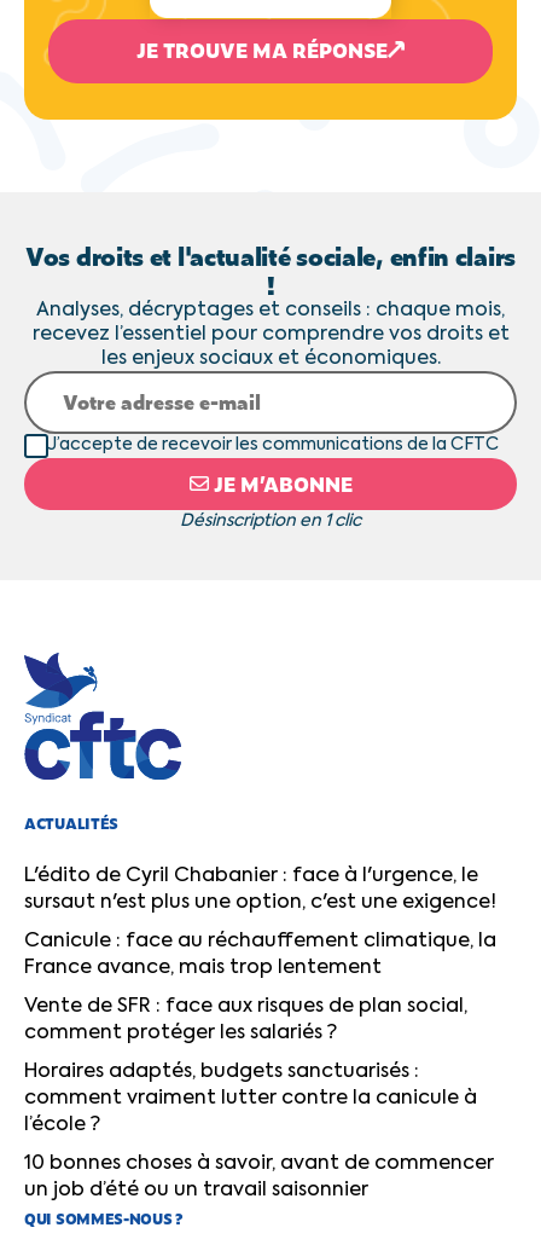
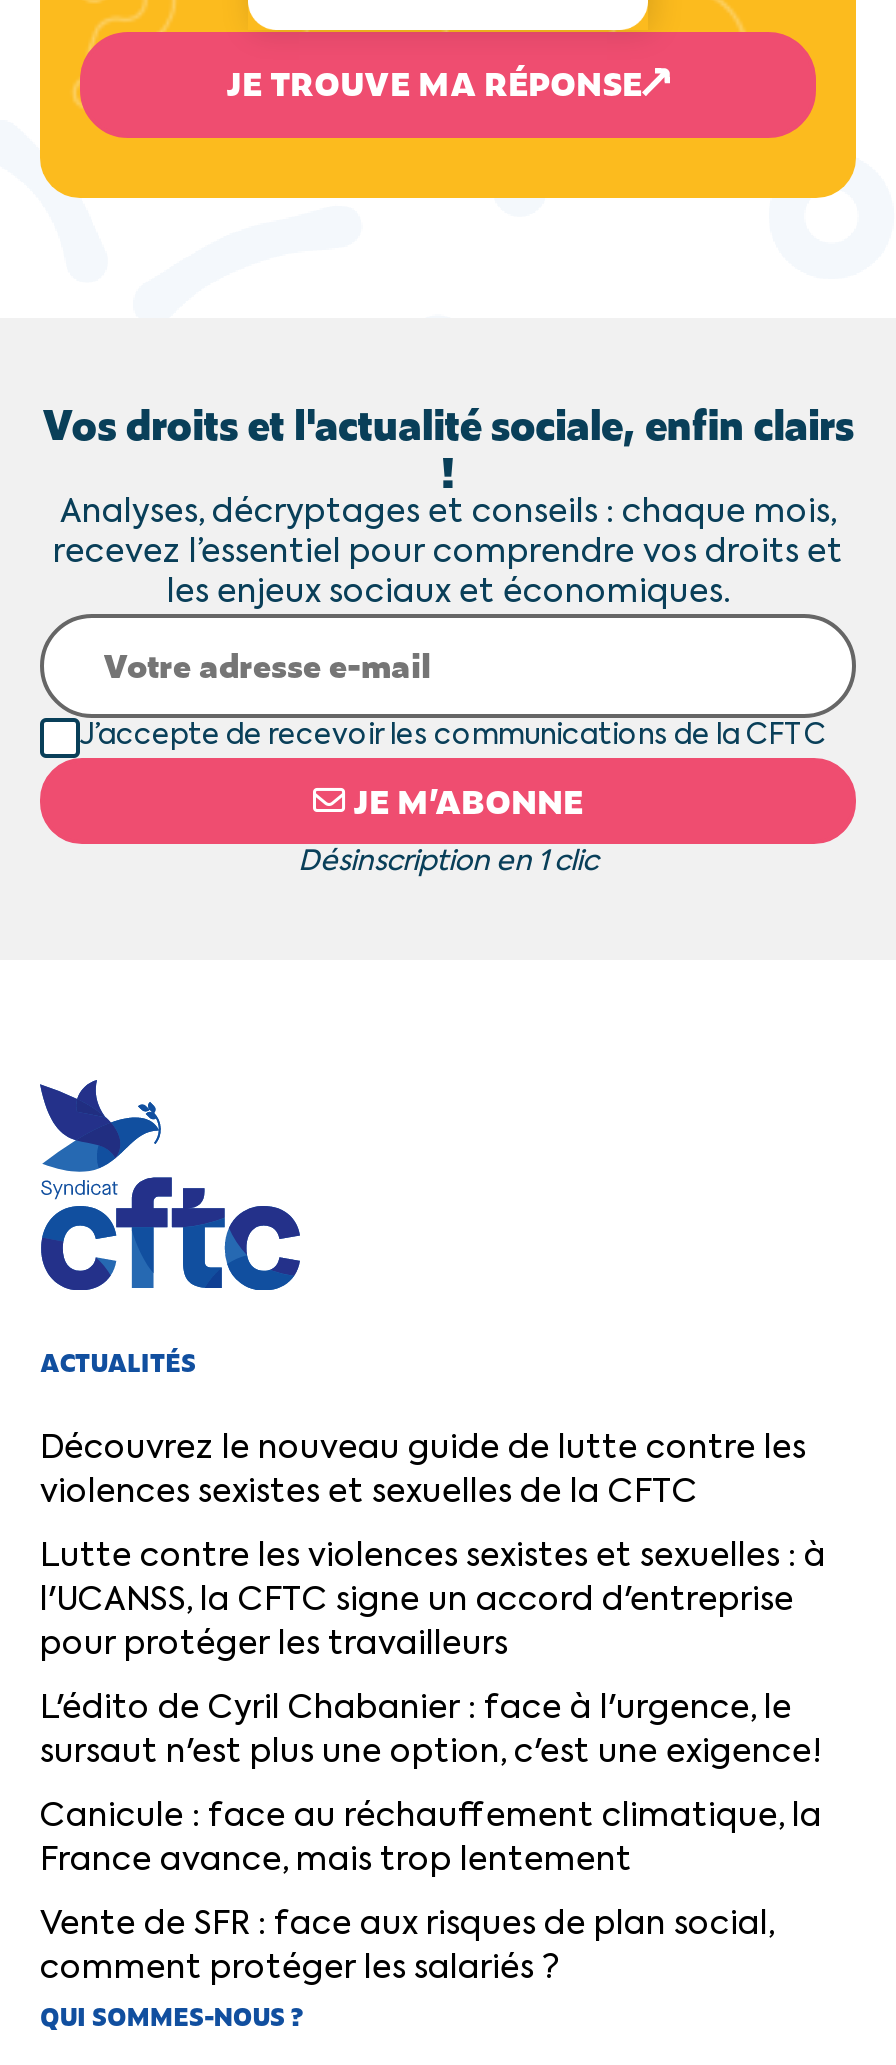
none -> [40,1435,826,1663] Découvrez le nouveau guide de lutte contre les | violences sexistes et sexuelles de la CFTC | Lutte contre les violences sexistes et sexuelles : à | l'UCANSS, la CFTC signe un accord d'entreprise | pour protéger les travailleurs
moved [24,867,496,1044] -> [40,1695,822,1987]: L'édito de Cyril Chabanier : face à l'urgence, le | sursaut n'est plus une option, c'est une exigence! | Canicule : face au réchauffement climatique, la | France avance, mais trop lentement | Vente de SFR : face aux risques de plan social, | comment protéger les salariés ?
[24,1063,494,1201] Horaires adaptés, budgets sanctuarisés : | comment vraiment lutter contre la canicule à | l’école ? | 10 bonnes choses à savoir, avant de commencer | un job d’été ou un travail saisonnier -> none

